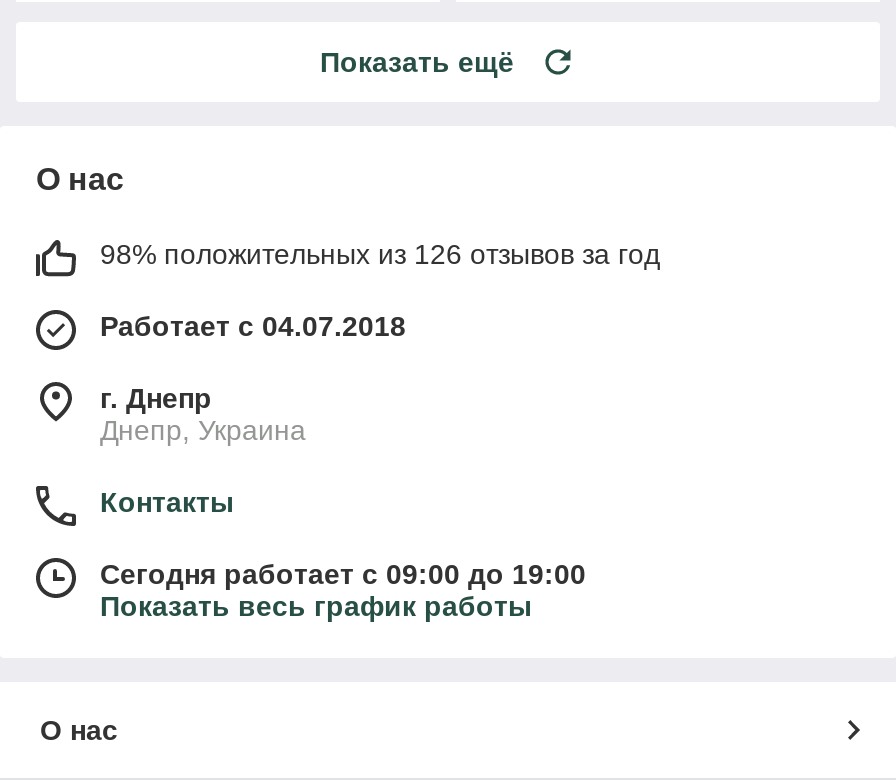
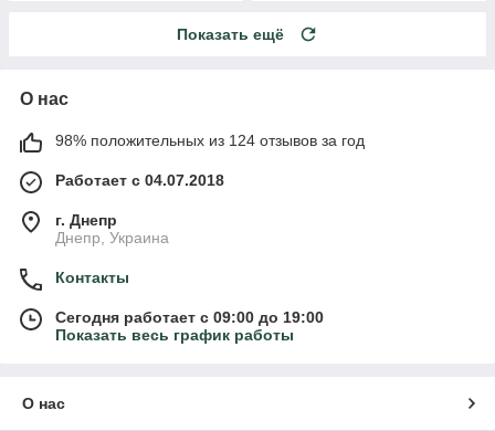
[100,237,660,269] 98% положительных из 126 отзывов за год -> [55,131,365,149] 98% положительных из 124 отзывов за год

